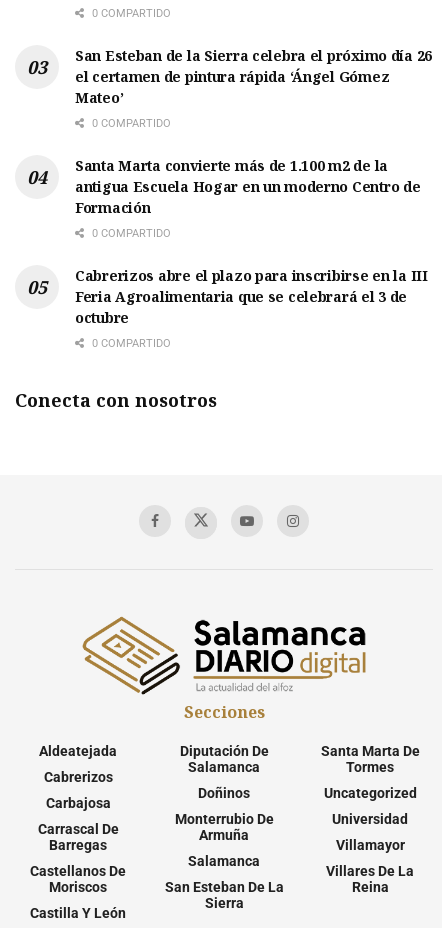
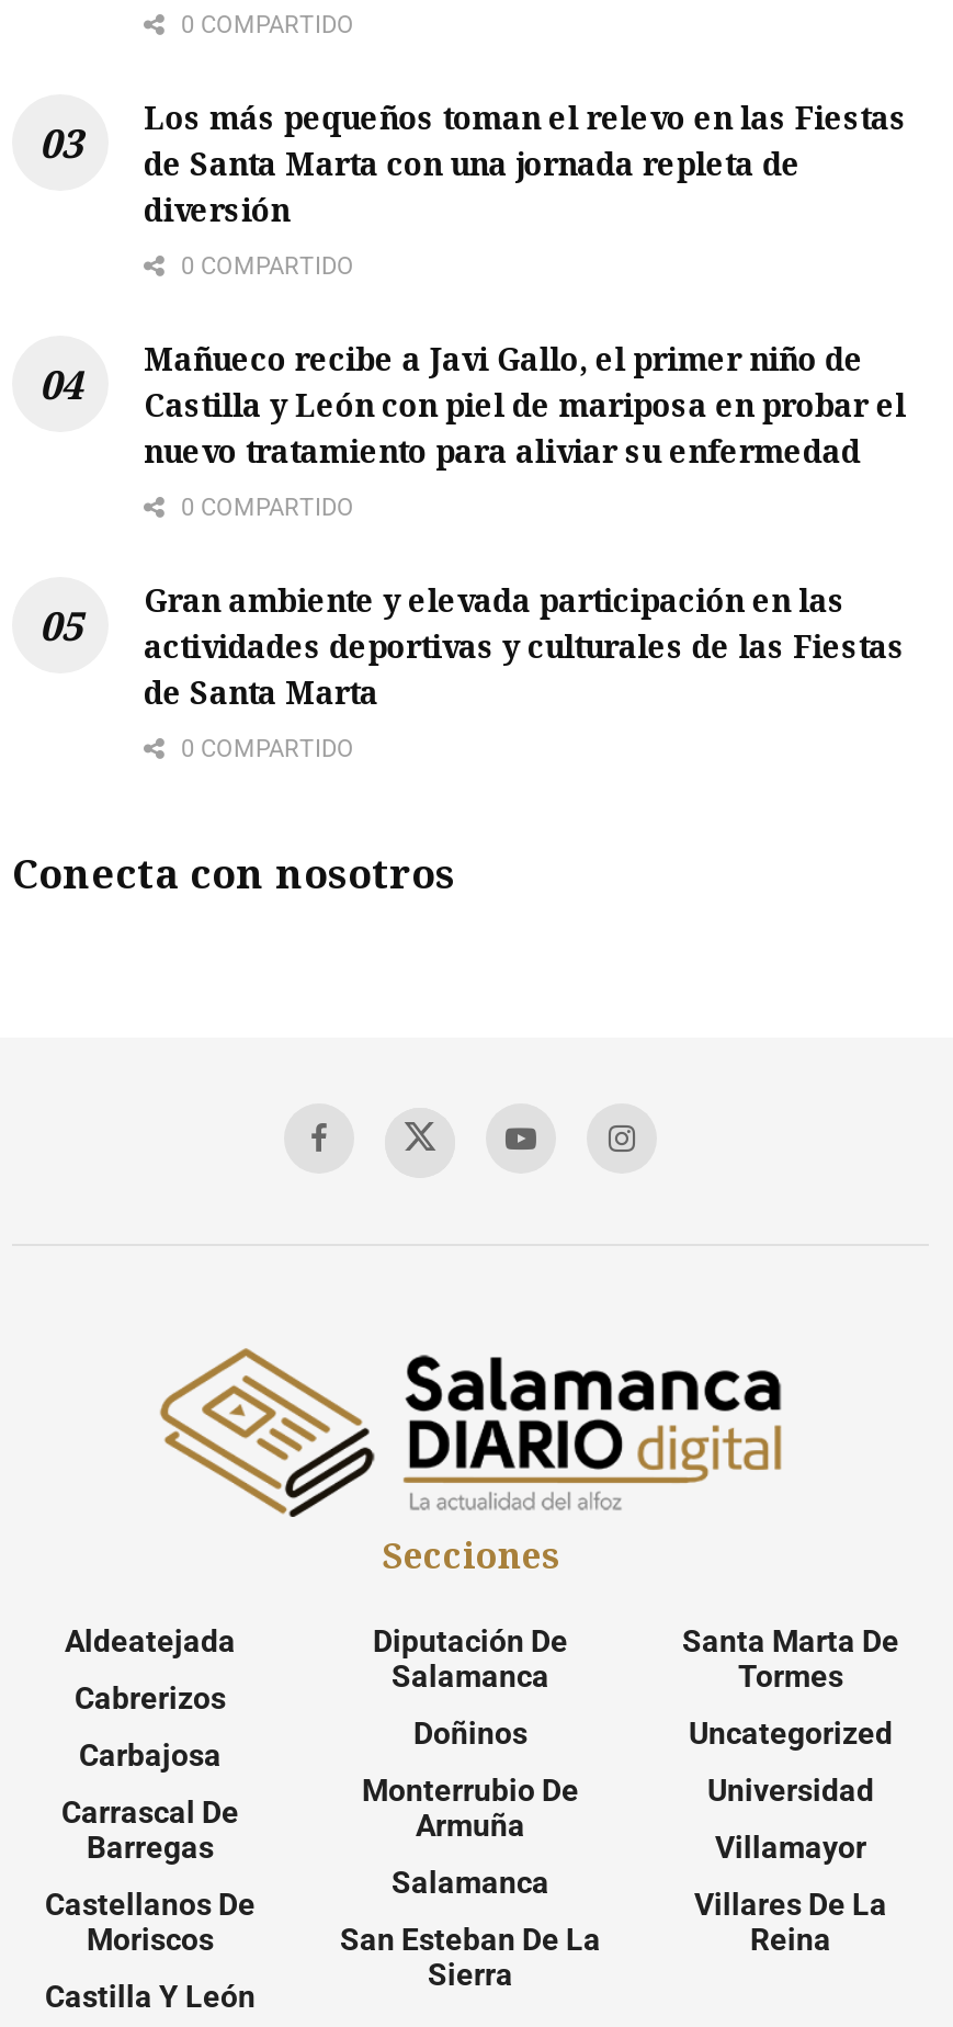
[75,46,432,107] San Esteban de la Sierra celebra el próximo día 26 | el certamen de pintura rápida ‘Ángel Gómez | Mateo’ -> [144,96,907,230] Los más pequeños toman el relevo en las Fiestas | de Santa Marta con una jornada repleta de | diversión
[75,156,420,217] Santa Marta convierte más de 1.100 m2 de la | antigua Escuela Hogar en un moderno Centro de | Formación -> [144,337,905,471] Mañueco recibe a Javi Gallo, el primer niño de | Castilla y León con piel de mariposa en probar el | nuevo tratamiento para aliviar su enfermedad
[75,266,428,327] Cabrerizos abre el plazo para inscribirse en la III | Feria Agroalimentaria que se celebrará el 3 de | octubre -> [144,578,905,712] Gran ambiente y elevada participación en las | actividades deportivas y culturales de las Fiestas | de Santa Marta

